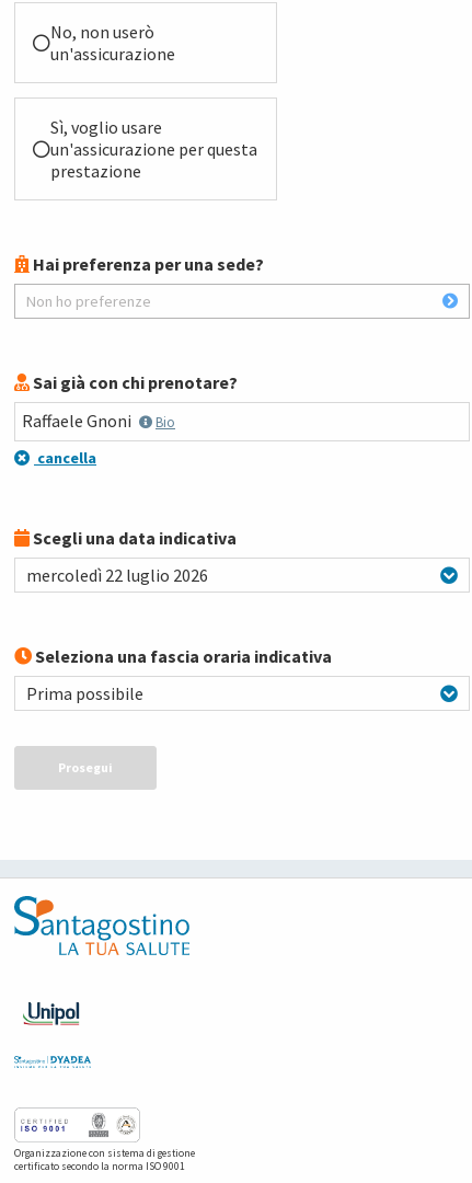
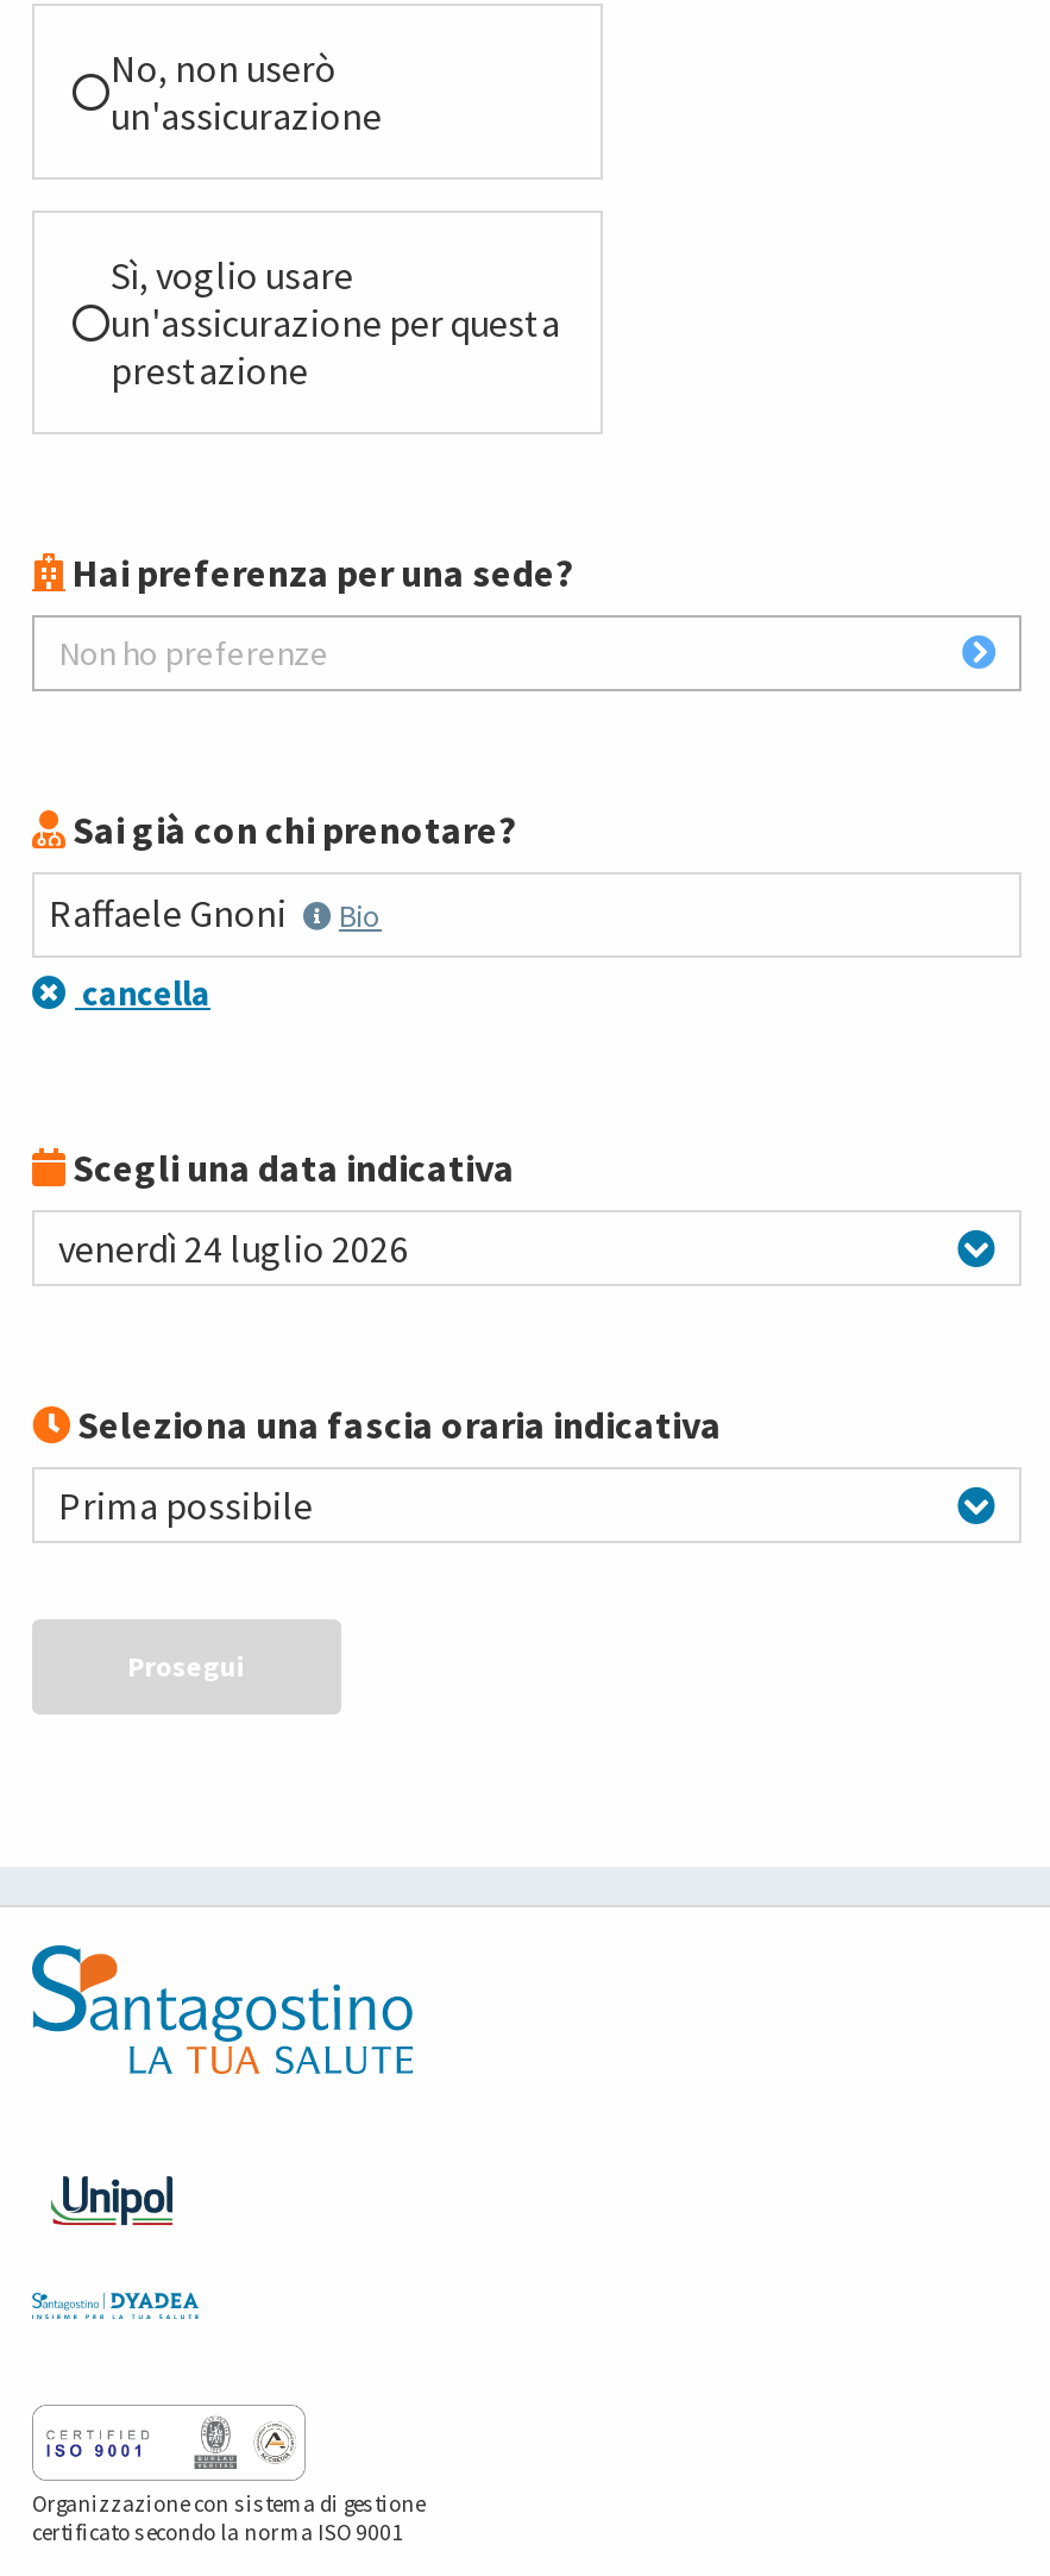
[26,564,208,586] mercoledì 22 luglio 2026 -> [58,1224,408,1272] venerdì 24 luglio 2026

